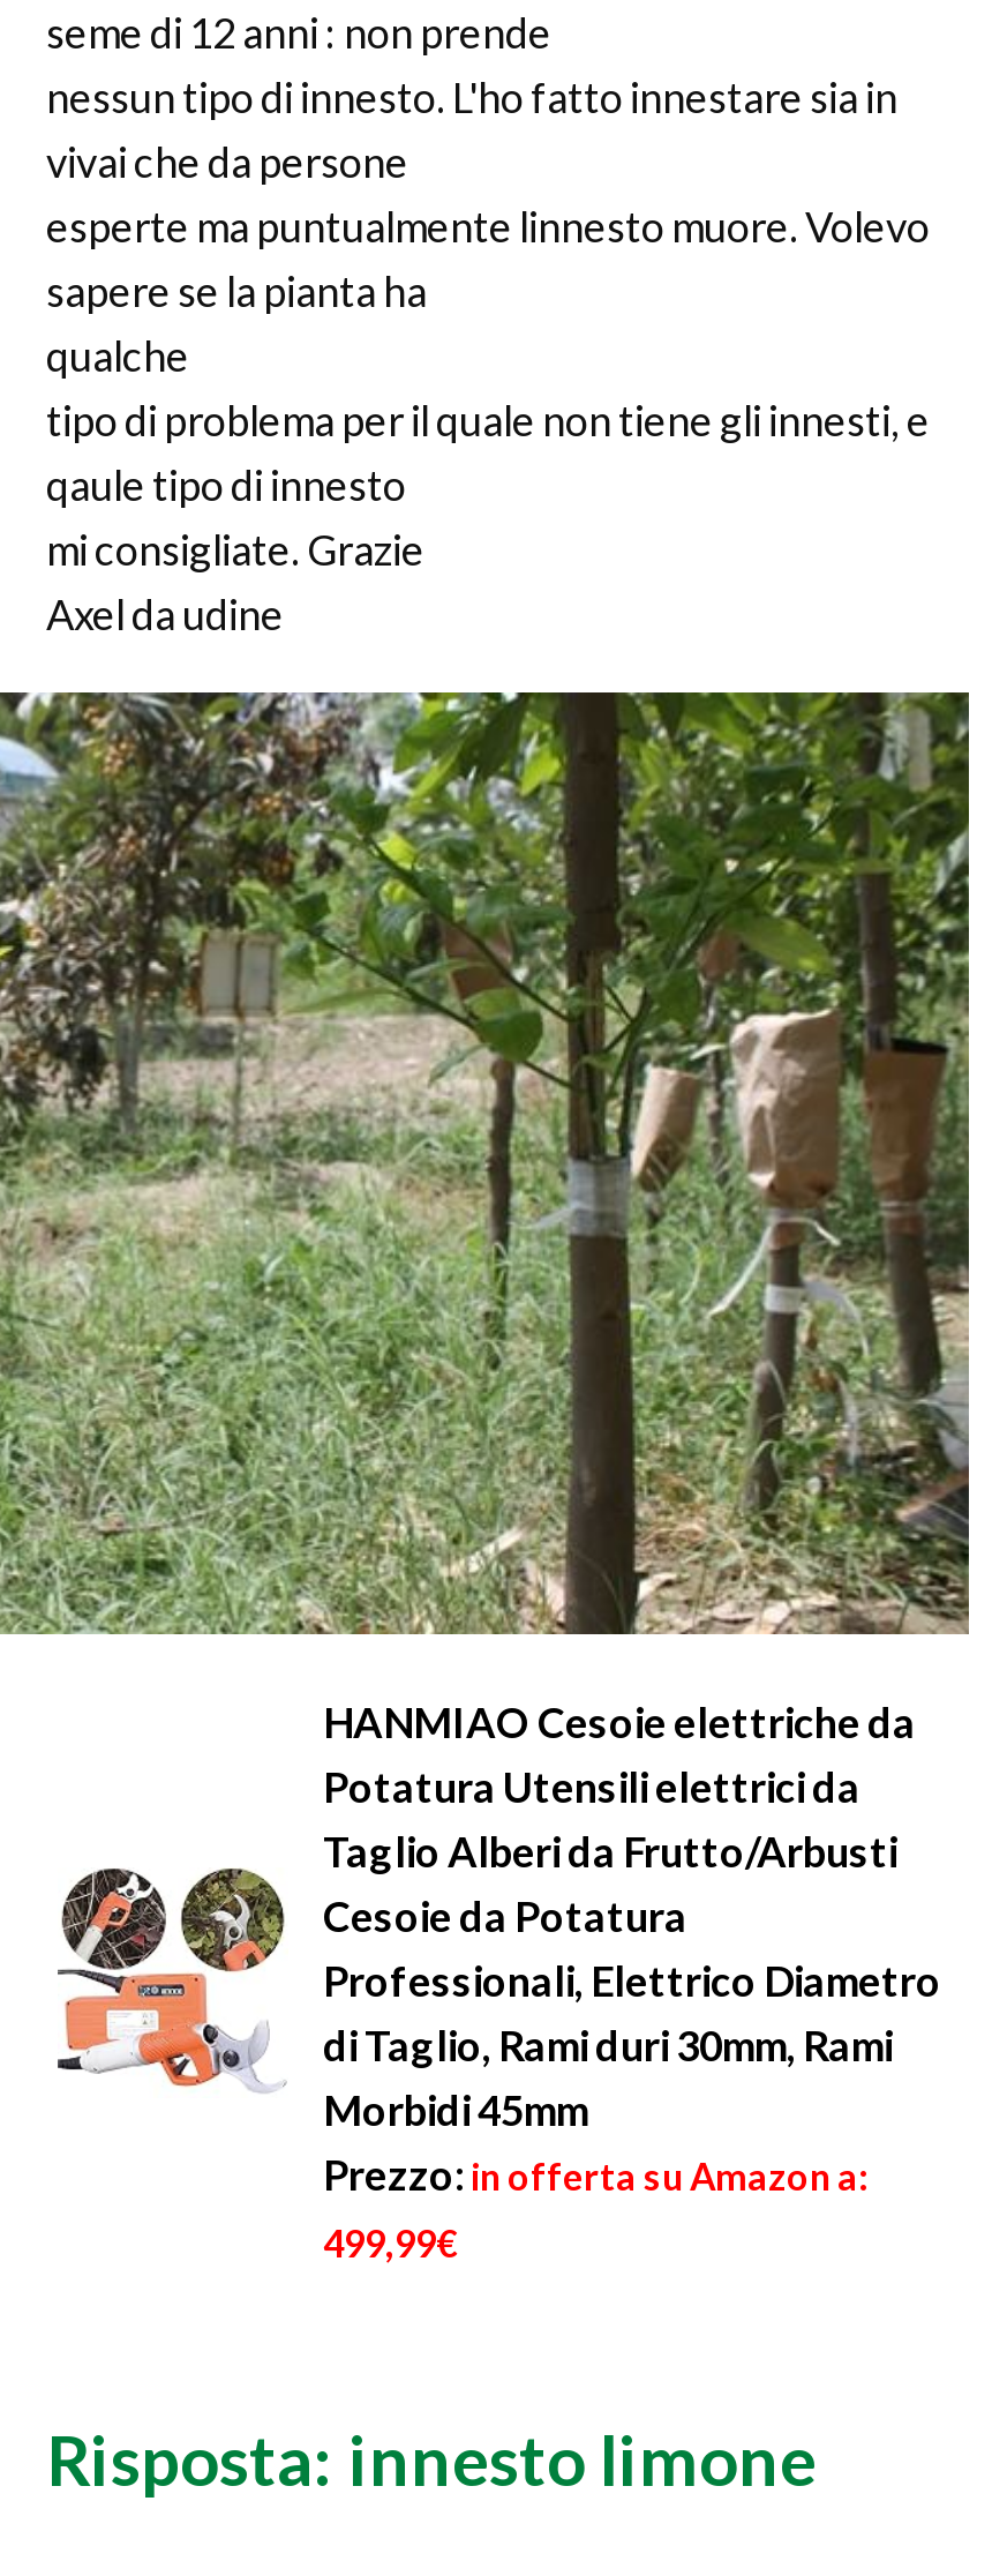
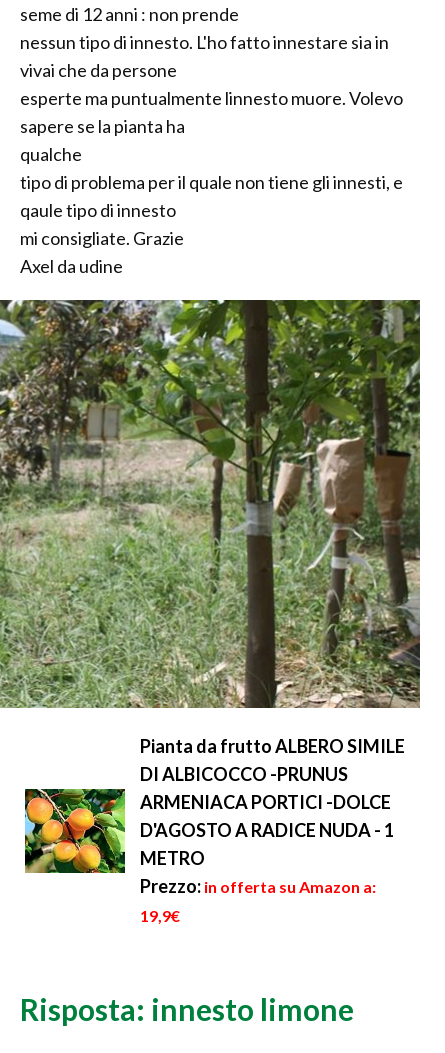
[58,1697,941,2136] [image] | HANMIAO Cesoie elettriche da | Potatura Utensili elettrici da | Taglio Alberi da Frutto/Arbusti | Cesoie da Potatura | Professionali, Elettrico Diametro | di Taglio, Rami duri 30mm, Rami | Morbidi 45mm -> [24,735,405,874] [image] | Pianta da frutto ALBERO SIMILE | DI ALBICOCCO -PRUNUS | ARMENIACA PORTICI -DOLCE | D'AGOSTO A RADICE NUDA - 1 | METRO
[323,2221,457,2265] 499,99€ -> [140,906,180,925] 19,9€

